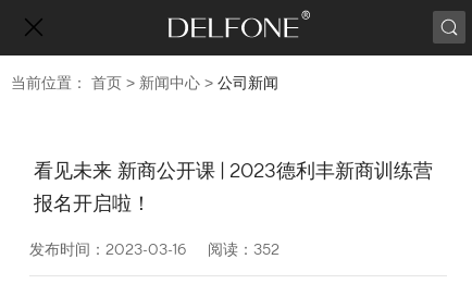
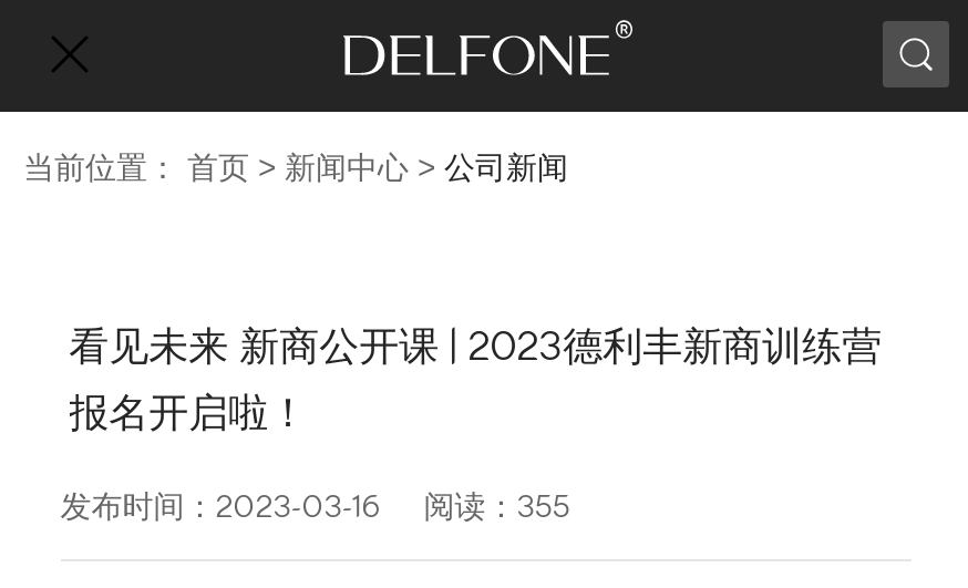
[29,241,279,258] 发布时间：2023-03-16 阅读：352 -> [60,489,570,525] 发布时间：2023-03-16 阅读：355

